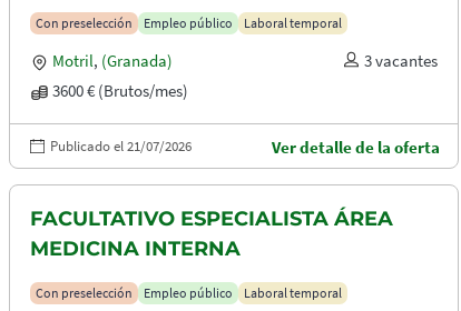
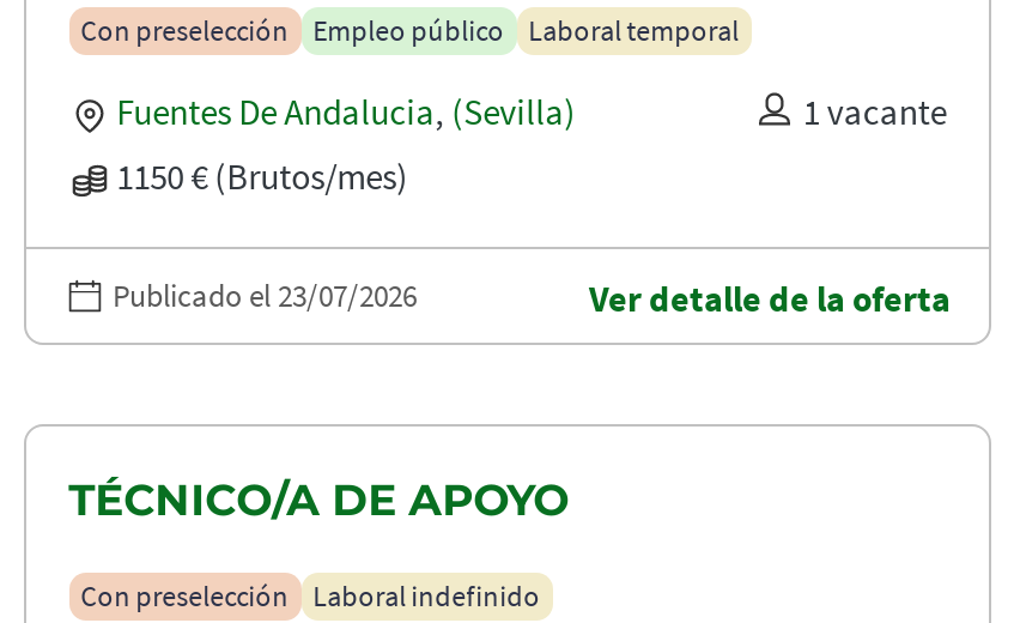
[52,50,438,101] Motril, (Granada) | 3 vacantes | 3600 € (Brutos/mes) -> [116,88,947,198] Fuentes De Andalucia, (Sevilla) | 1 vacante | 1150 € (Brutos/mes)
[50,136,192,155] Publicado el 21/07/2026 -> [113,275,417,315] Publicado el 23/07/2026
[30,207,393,261] FACULTATIVO ESPECIALISTA ÁREA | MEDICINA INTERNA -> [68,473,569,526] TÉCNICO/A DE APOYO
[143,285,341,301] Empleo público | Laboral temporal -> [313,577,540,612] Laboral indefinido

